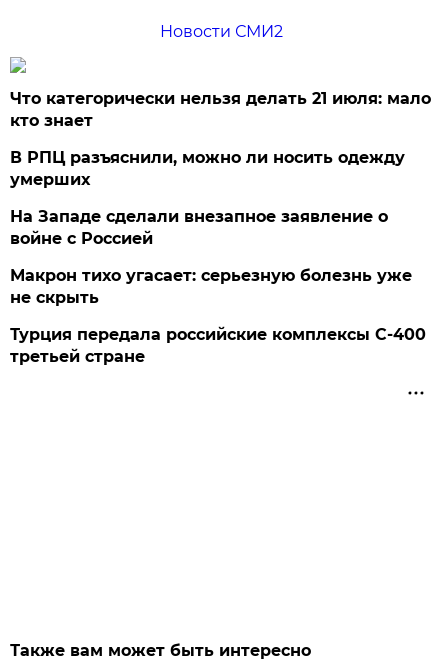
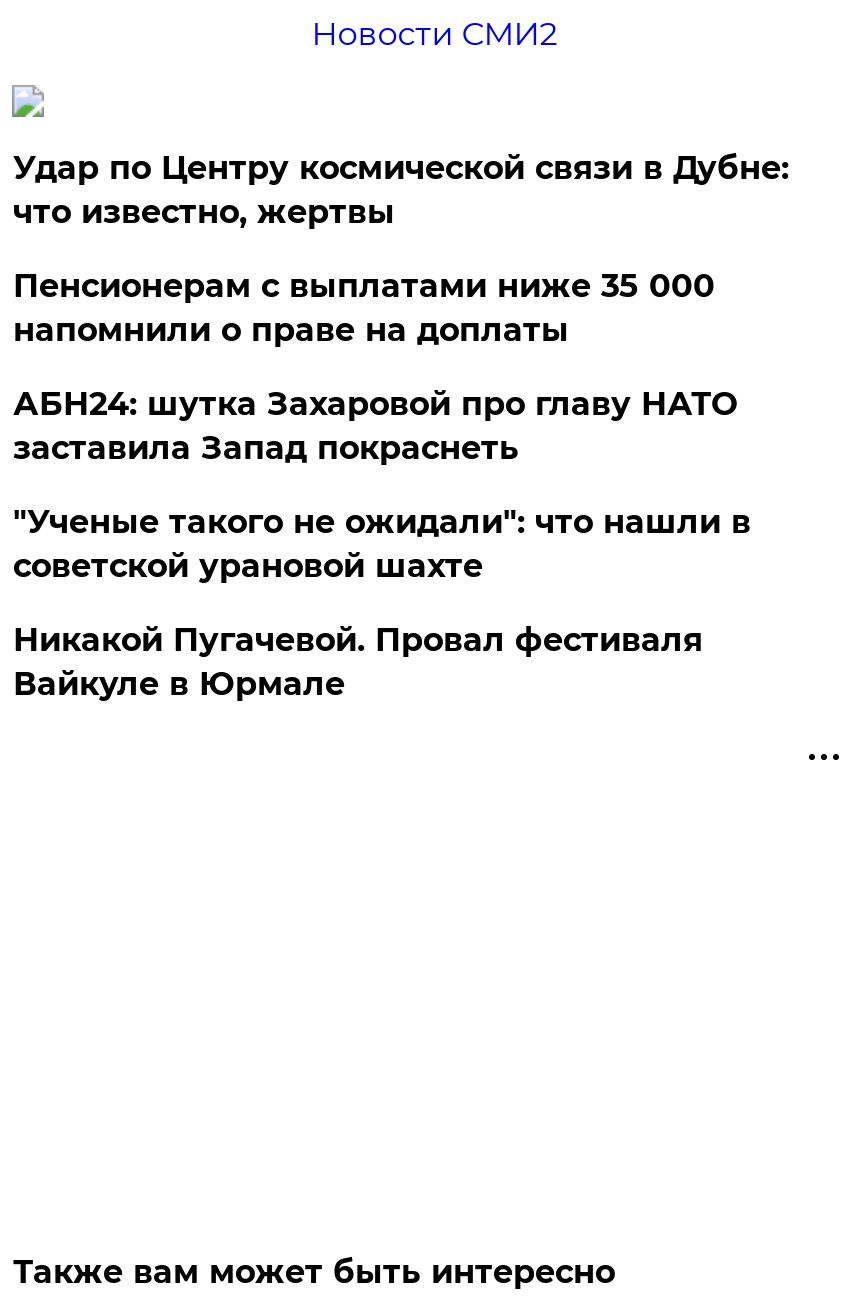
[10,89,431,130] Что категорически нельзя делать 21 июля: мало | кто знает -> [13,149,789,231] Удар по Центру космической связи в Дубне: | что известно, жертвы
[10,148,405,189] В РПЦ разъяснили, можно ли носить одежду | умерших -> [13,267,715,349] Пенсионерам с выплатами ниже 35 000 | напомнили о праве на доплаты
[10,207,388,248] На Западе сделали внезапное заявление о | войне с Россией -> [13,385,737,467] АБН24: шутка Захаровой про главу НАТО | заставила Запад покраснеть
[10,266,412,307] Макрон тихо угасает: серьезную болезнь уже | не скрыть -> [13,503,751,585] "Ученые такого не ожидали": что нашли в | советской урановой шахте
[10,325,426,366] Турция передала российские комплексы С-400 | третьей стране -> [13,621,703,703] Никакой Пугачевой. Провал фестиваля | Вайкуле в Юрмале

